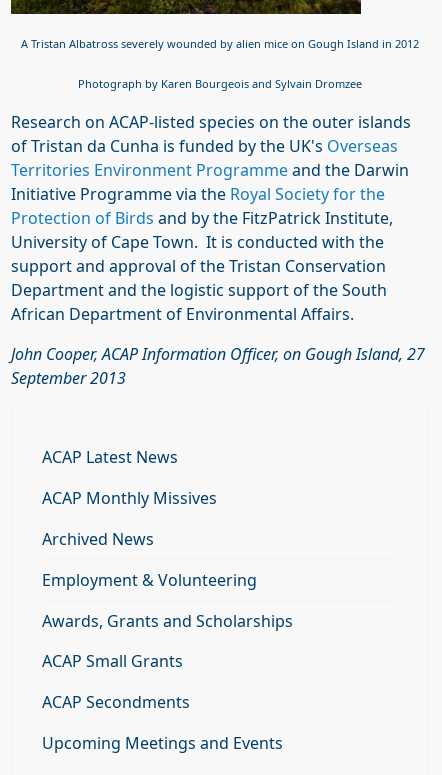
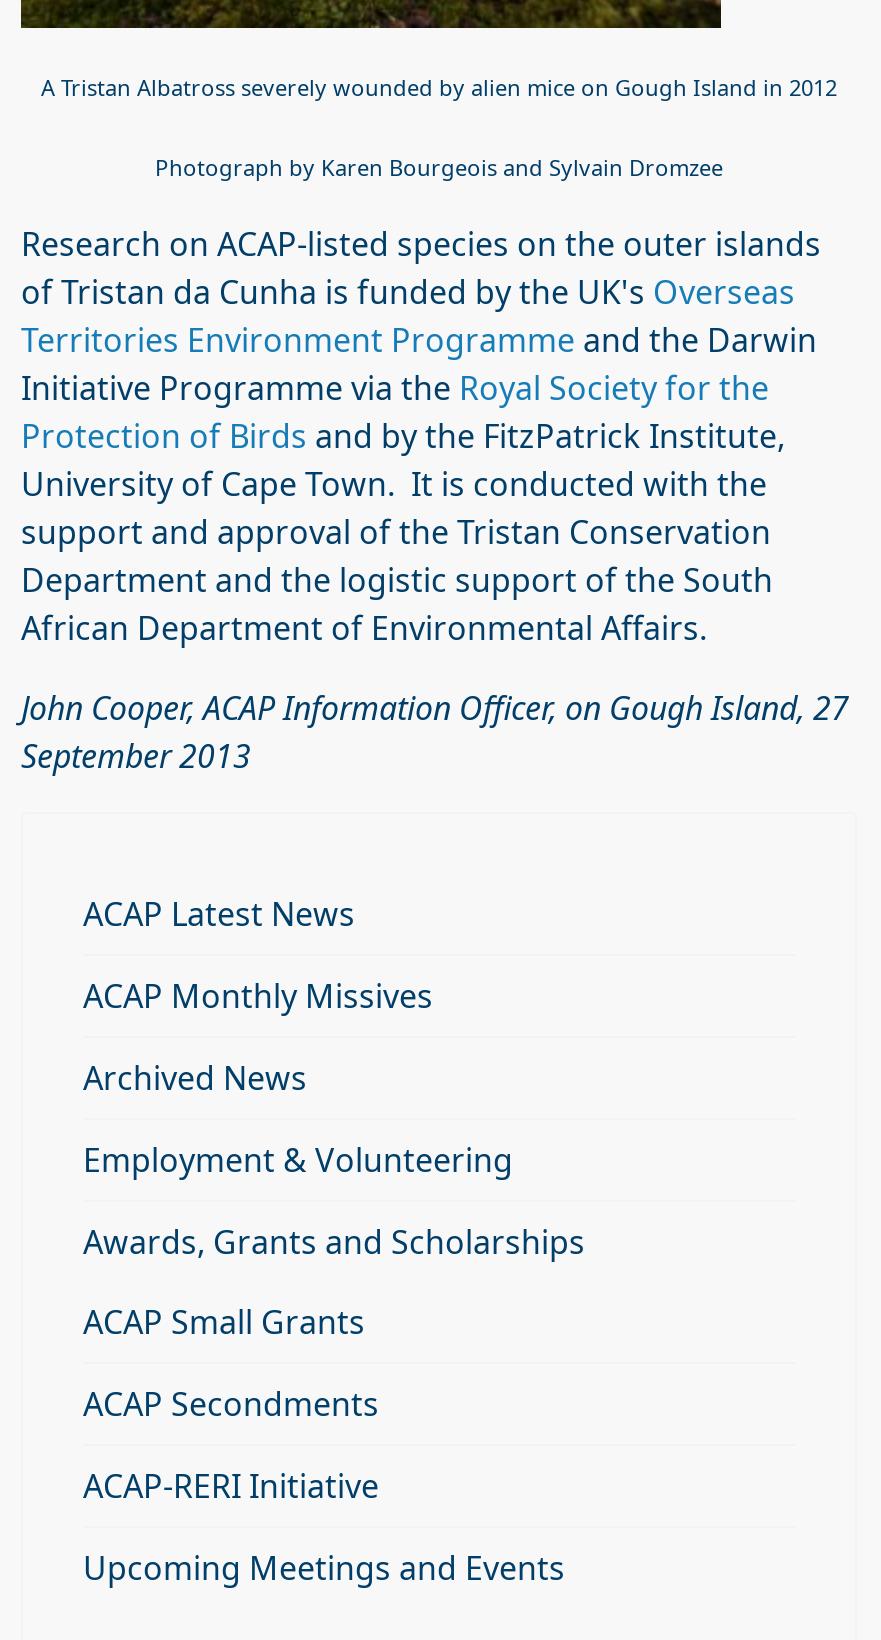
none -> [83,1464,379,1508] ACAP-RERI Initiative

